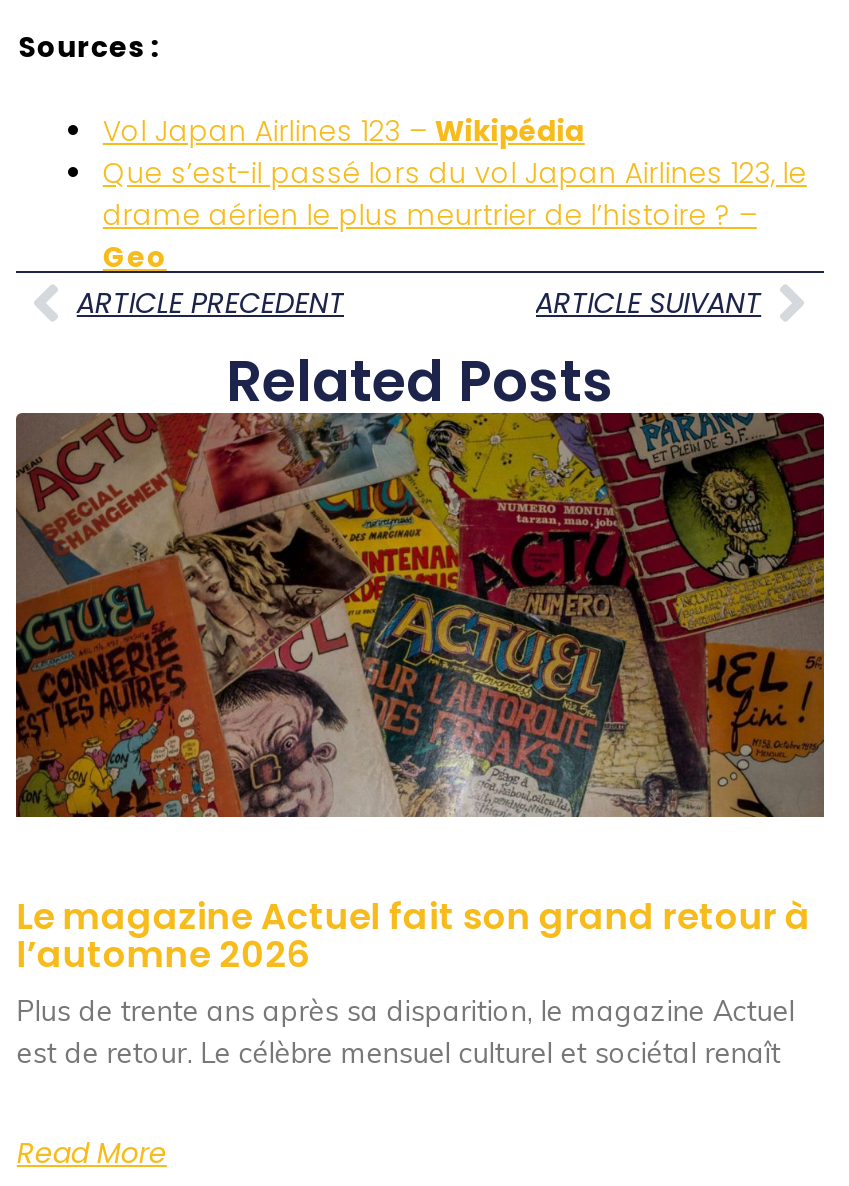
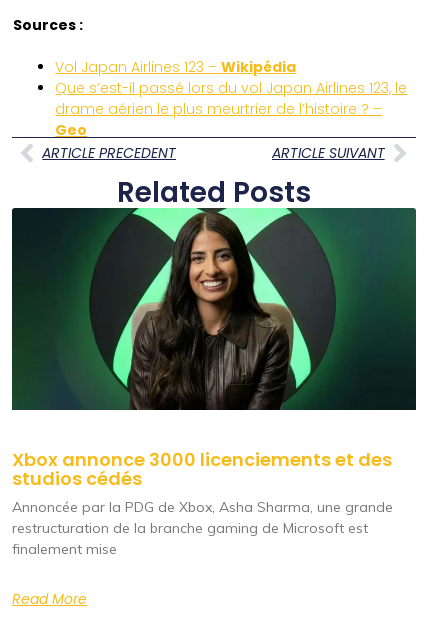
[16,411,826,1071] [image] | Le magazine Actuel fait son grand retour à | l’automne 2026 | Plus de trente ans après sa disparition, le magazine Actuel | est de retour. Le célèbre mensuel culturel et sociétal renaît -> [12,207,417,558] [image] | Xbox annonce 3000 licenciements et des | studios cédés | Annoncée par la PDG de Xbox, Asha Sharma, une grande | restructuration de la branche gaming de Microsoft est | finalement mise

